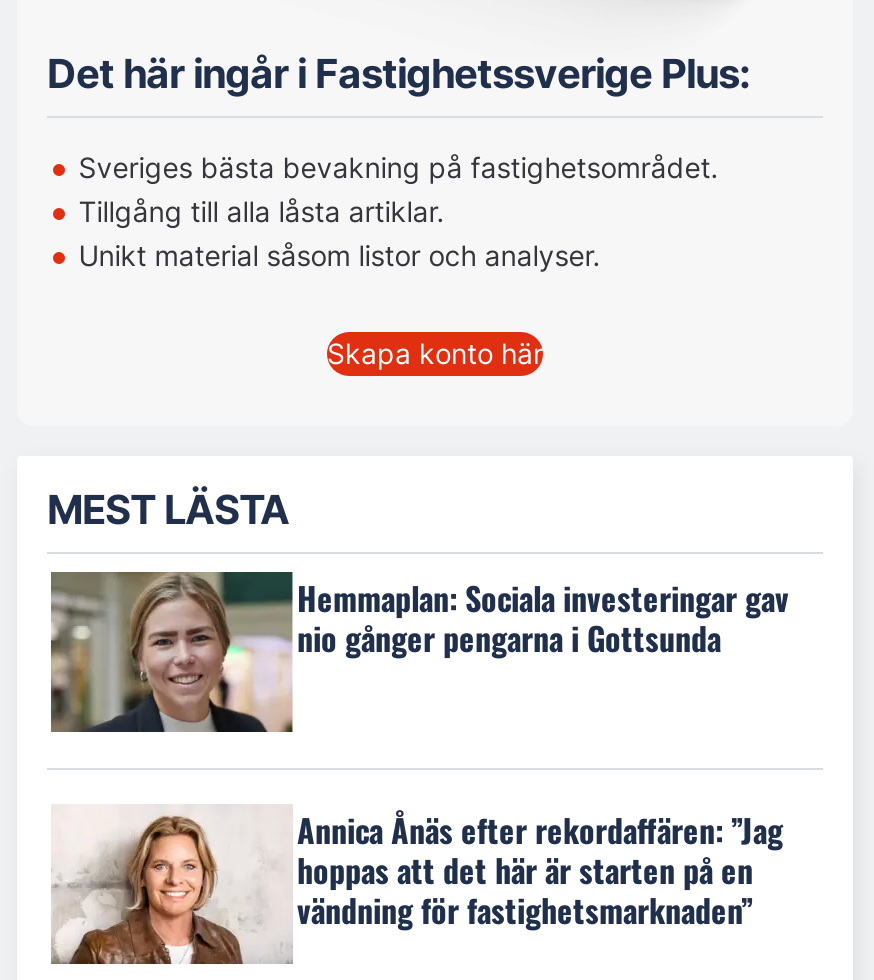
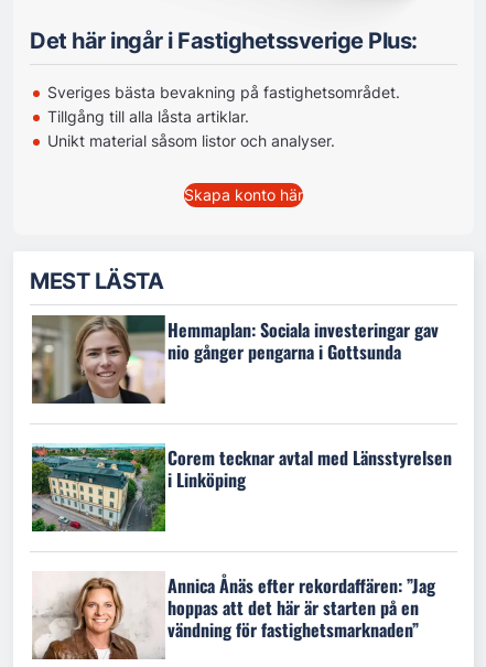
none -> [31,443,452,532] [image] | Corem tecknar avtal med Länsstyrelsen | i Linköping

